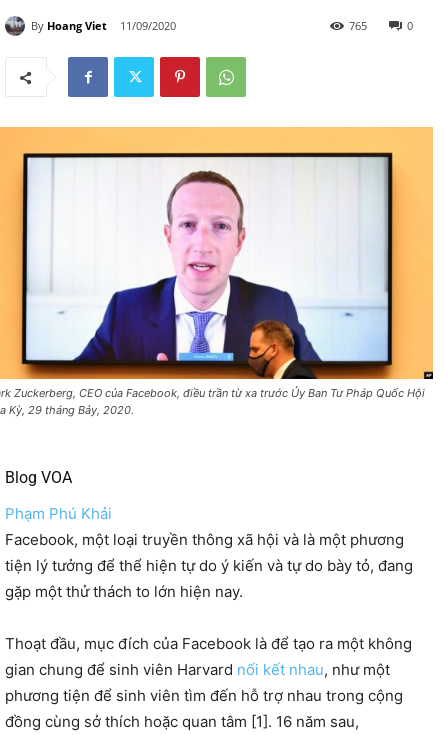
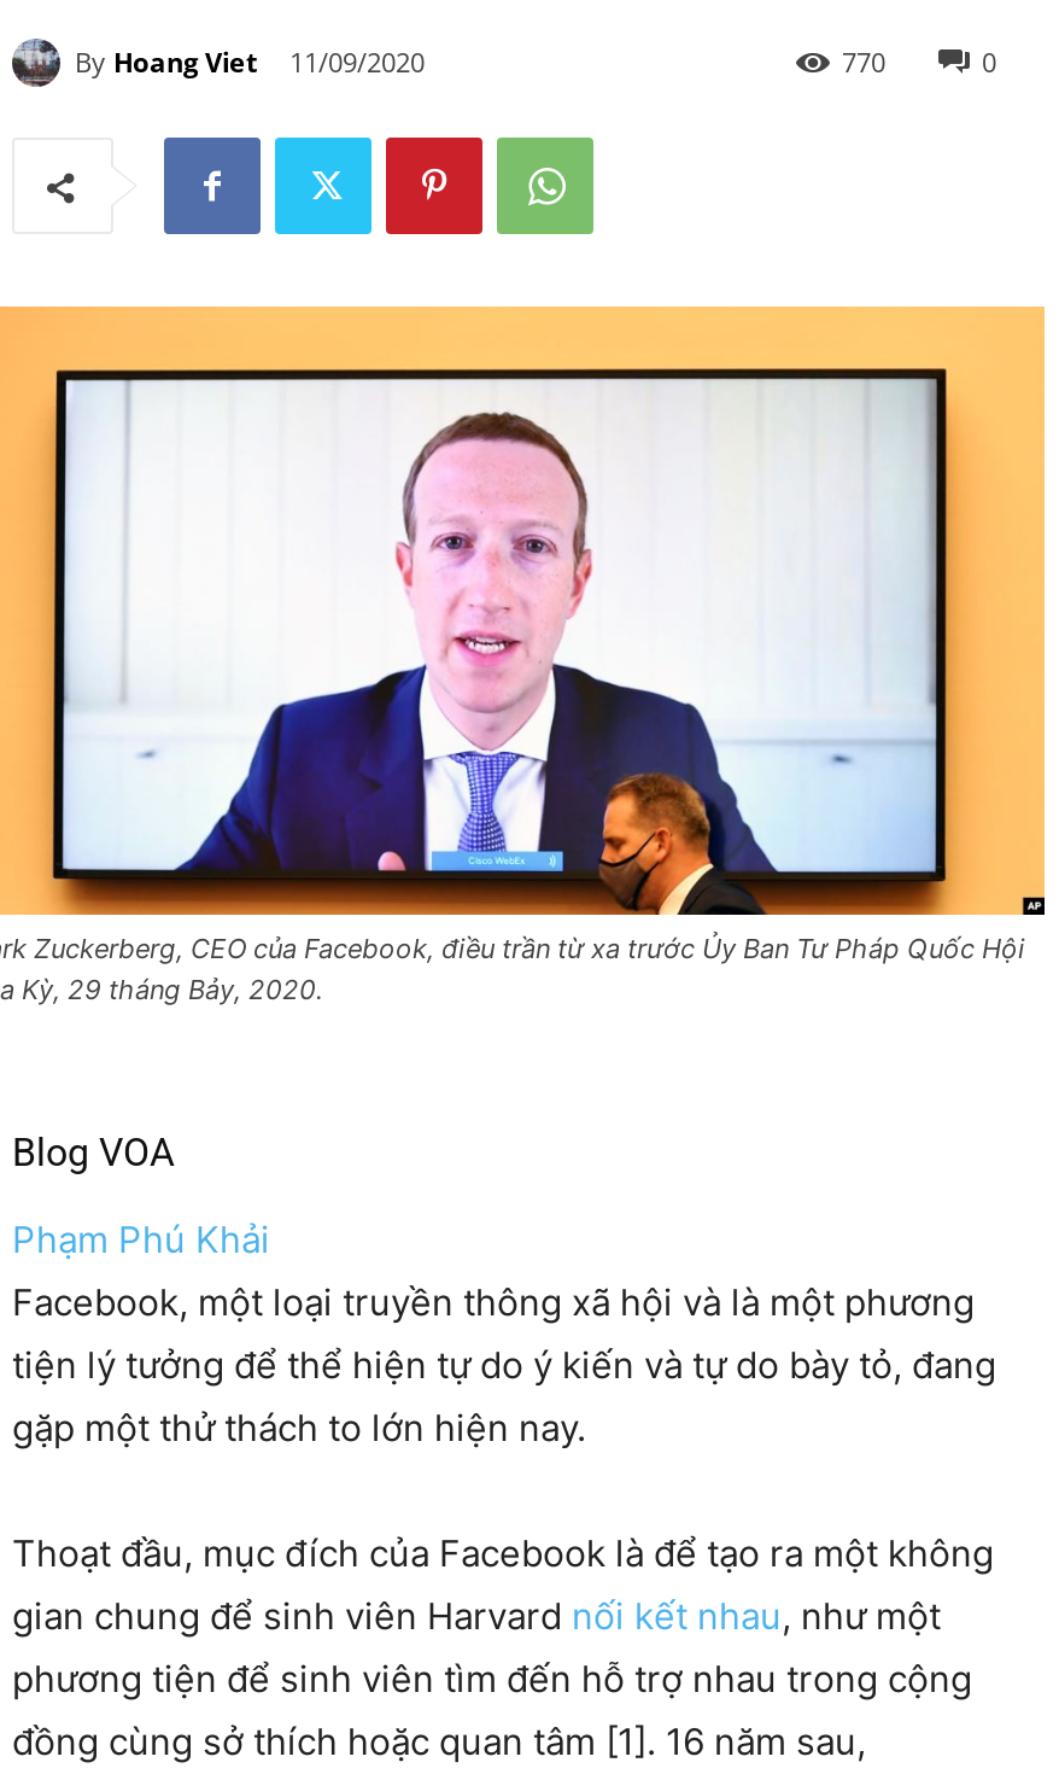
[349,18,367,33] 765 -> [842,44,885,80] 770

